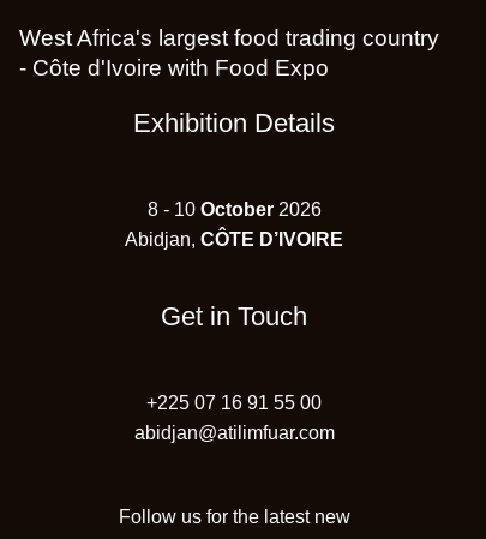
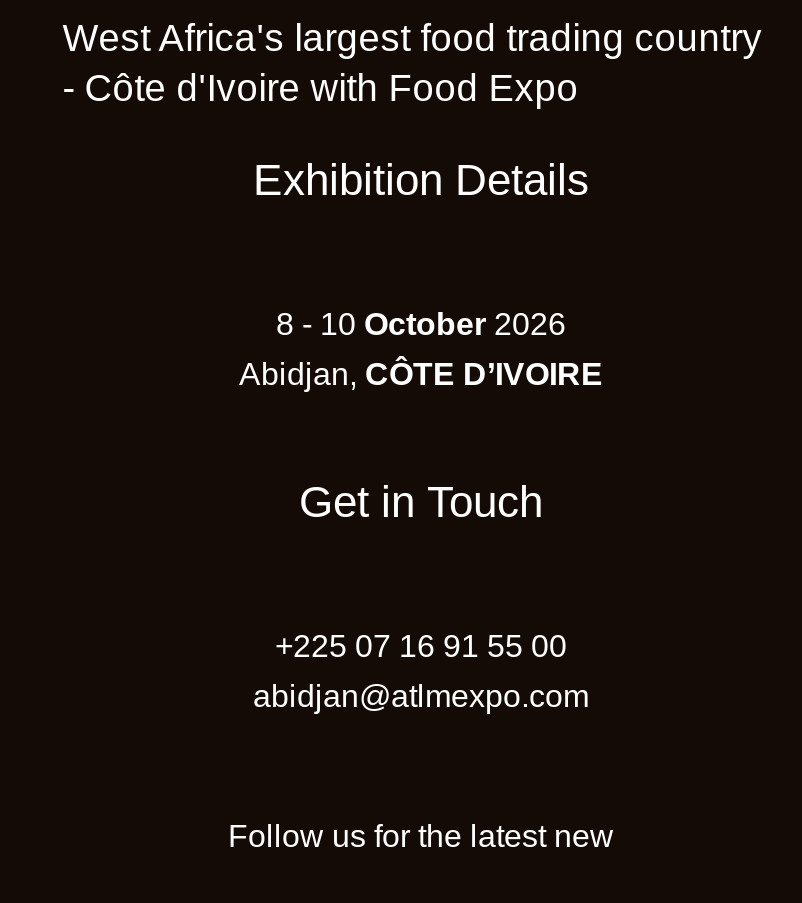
[134,422,334,443] abidjan@atilimfuar.com -> [253,678,589,712] abidjan@atlmexpo.com

